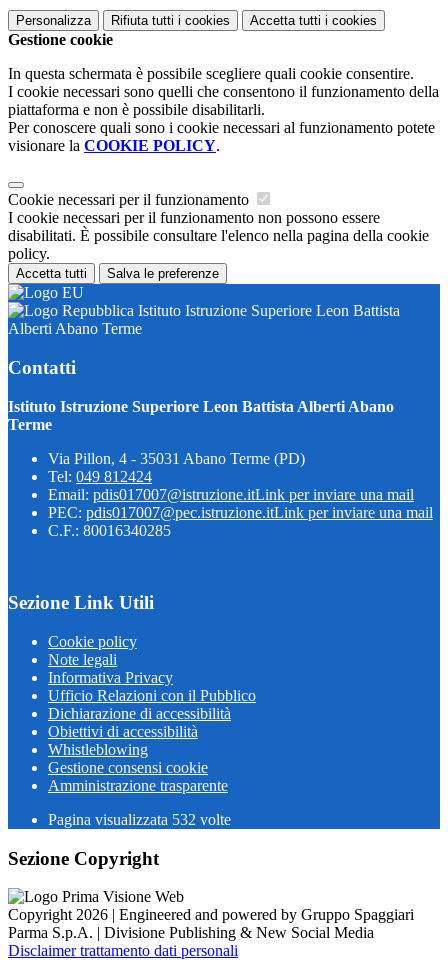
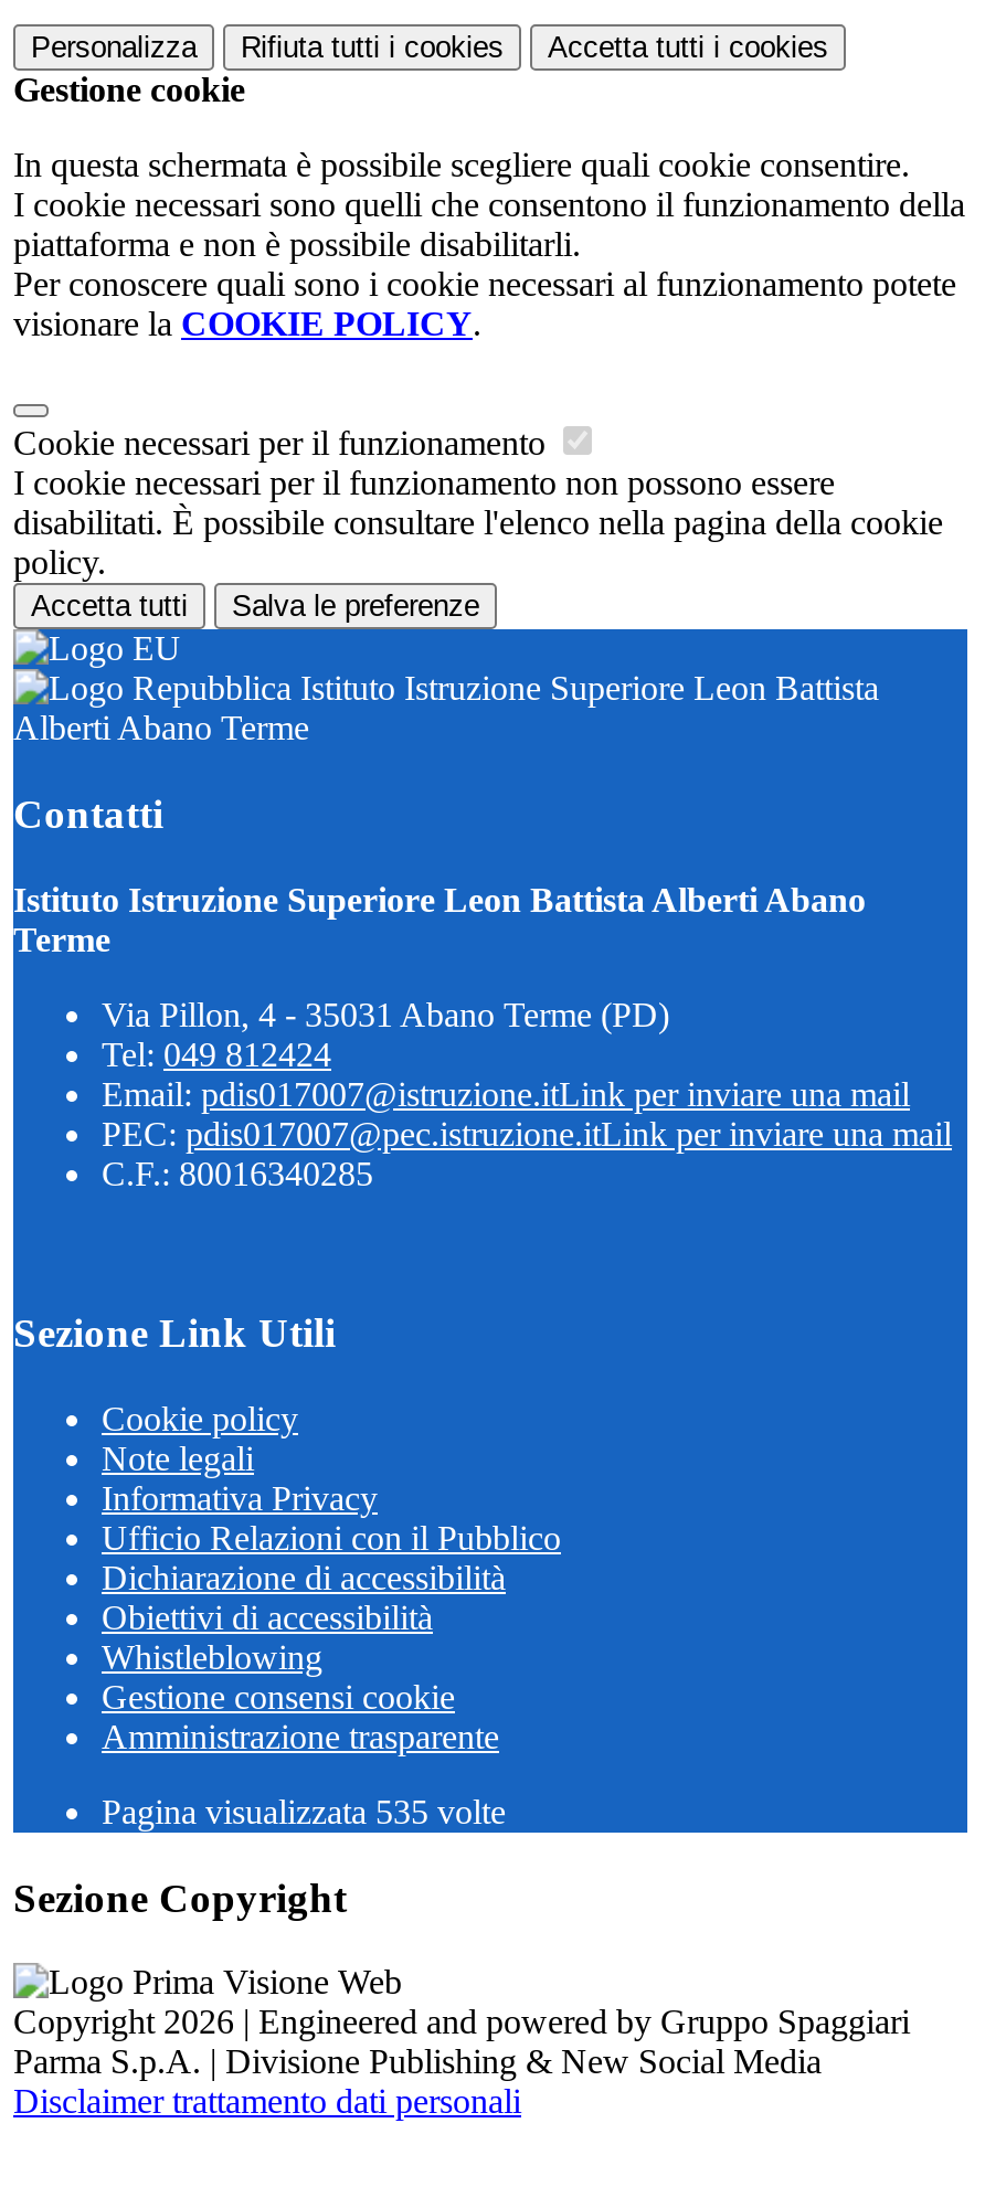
[48,811,231,828] Pagina visualizzata 532 volte -> [102,1793,506,1830] Pagina visualizzata 535 volte

